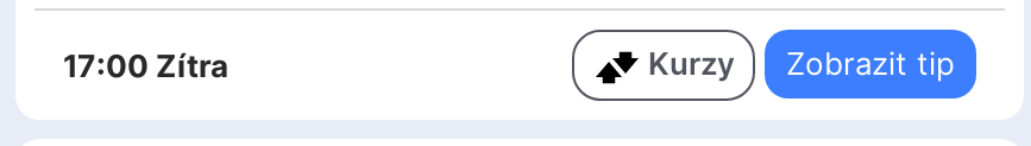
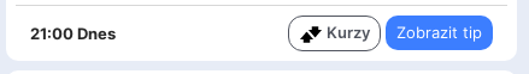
[63,46,230,84] 17:00 Zítra -> [30,24,116,43] 21:00 Dnes

